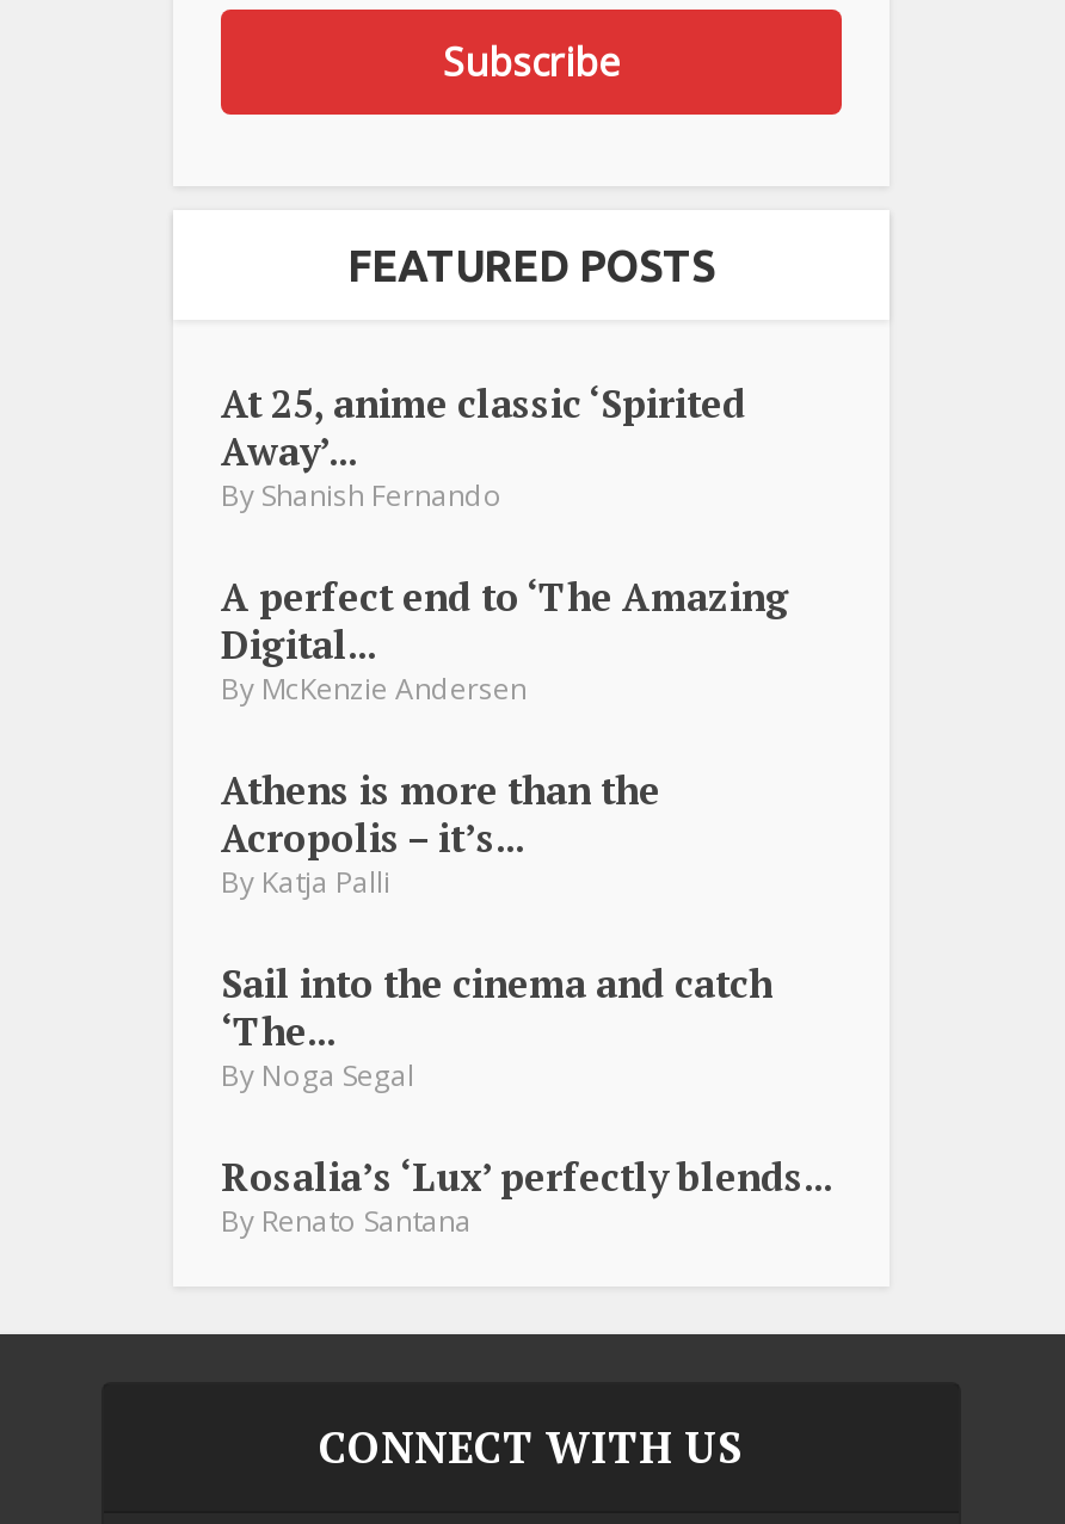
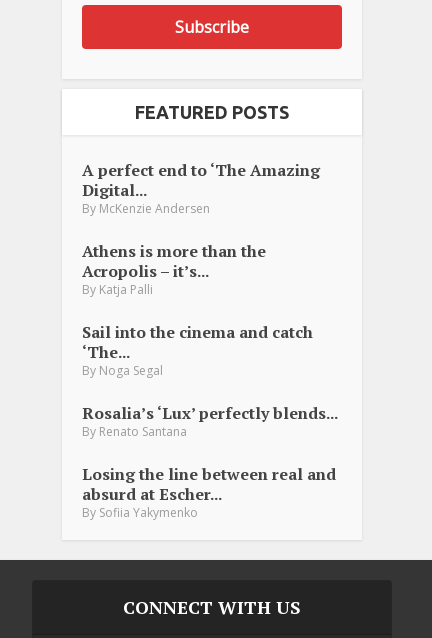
[221,377,746,515] At 25, anime classic ‘Spirited | Away’... | By Shanish Fernando -> none
moved [221,570,832,1241] -> [82,159,338,440]: A perfect end to ‘The Amazing | Digital... | By McKenzie Andersen | ... | Rosalia’s ‘Lux’ perfectly blends... | By Renato Santana
none -> [82,463,336,521] Losing the line between real and | absurd at Escher... | By Sofiia Yakymenko

